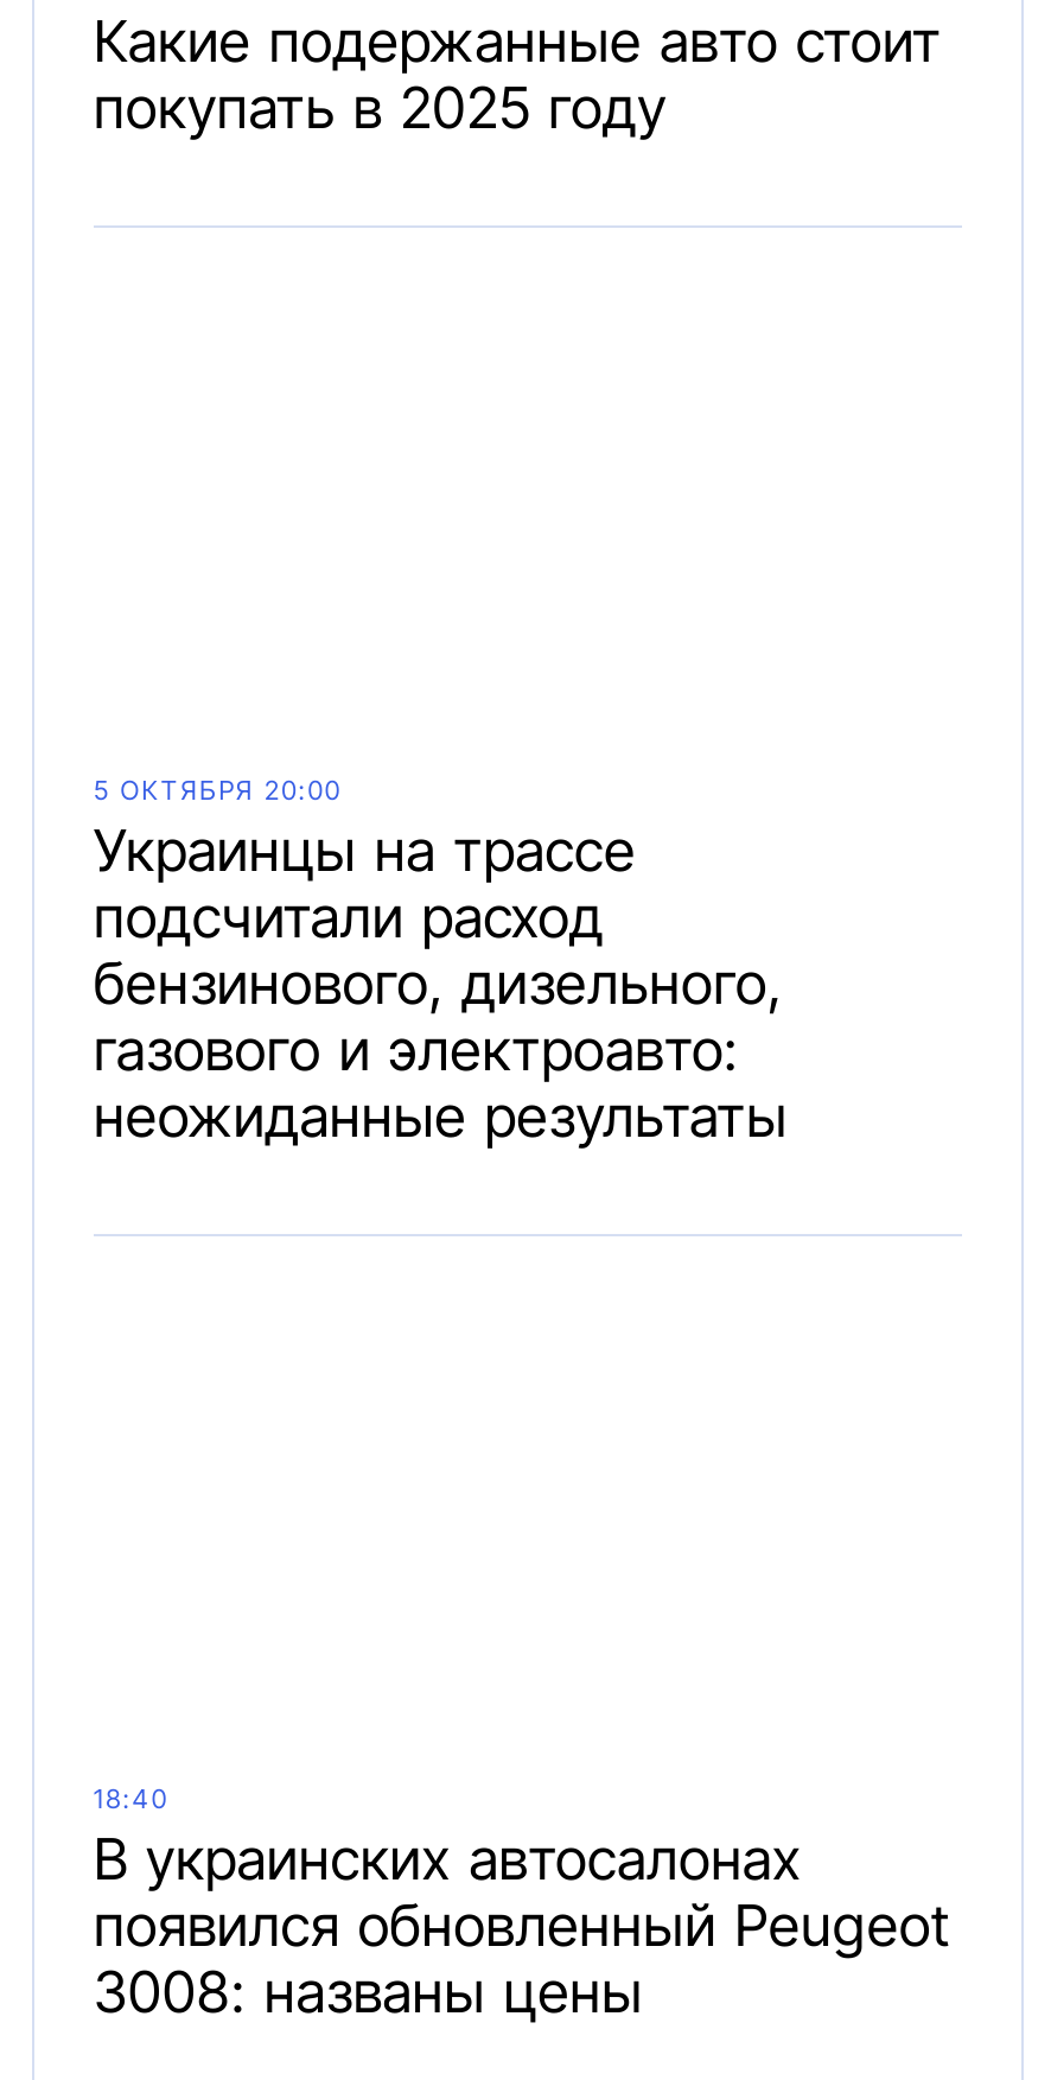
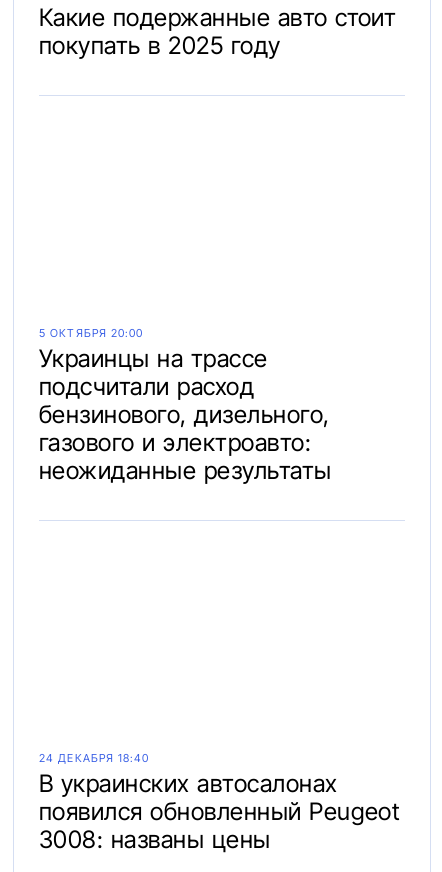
[94,1782,168,1815] 18:40 -> [39,751,150,765] 24 ДЕКАБРЯ 18:40

